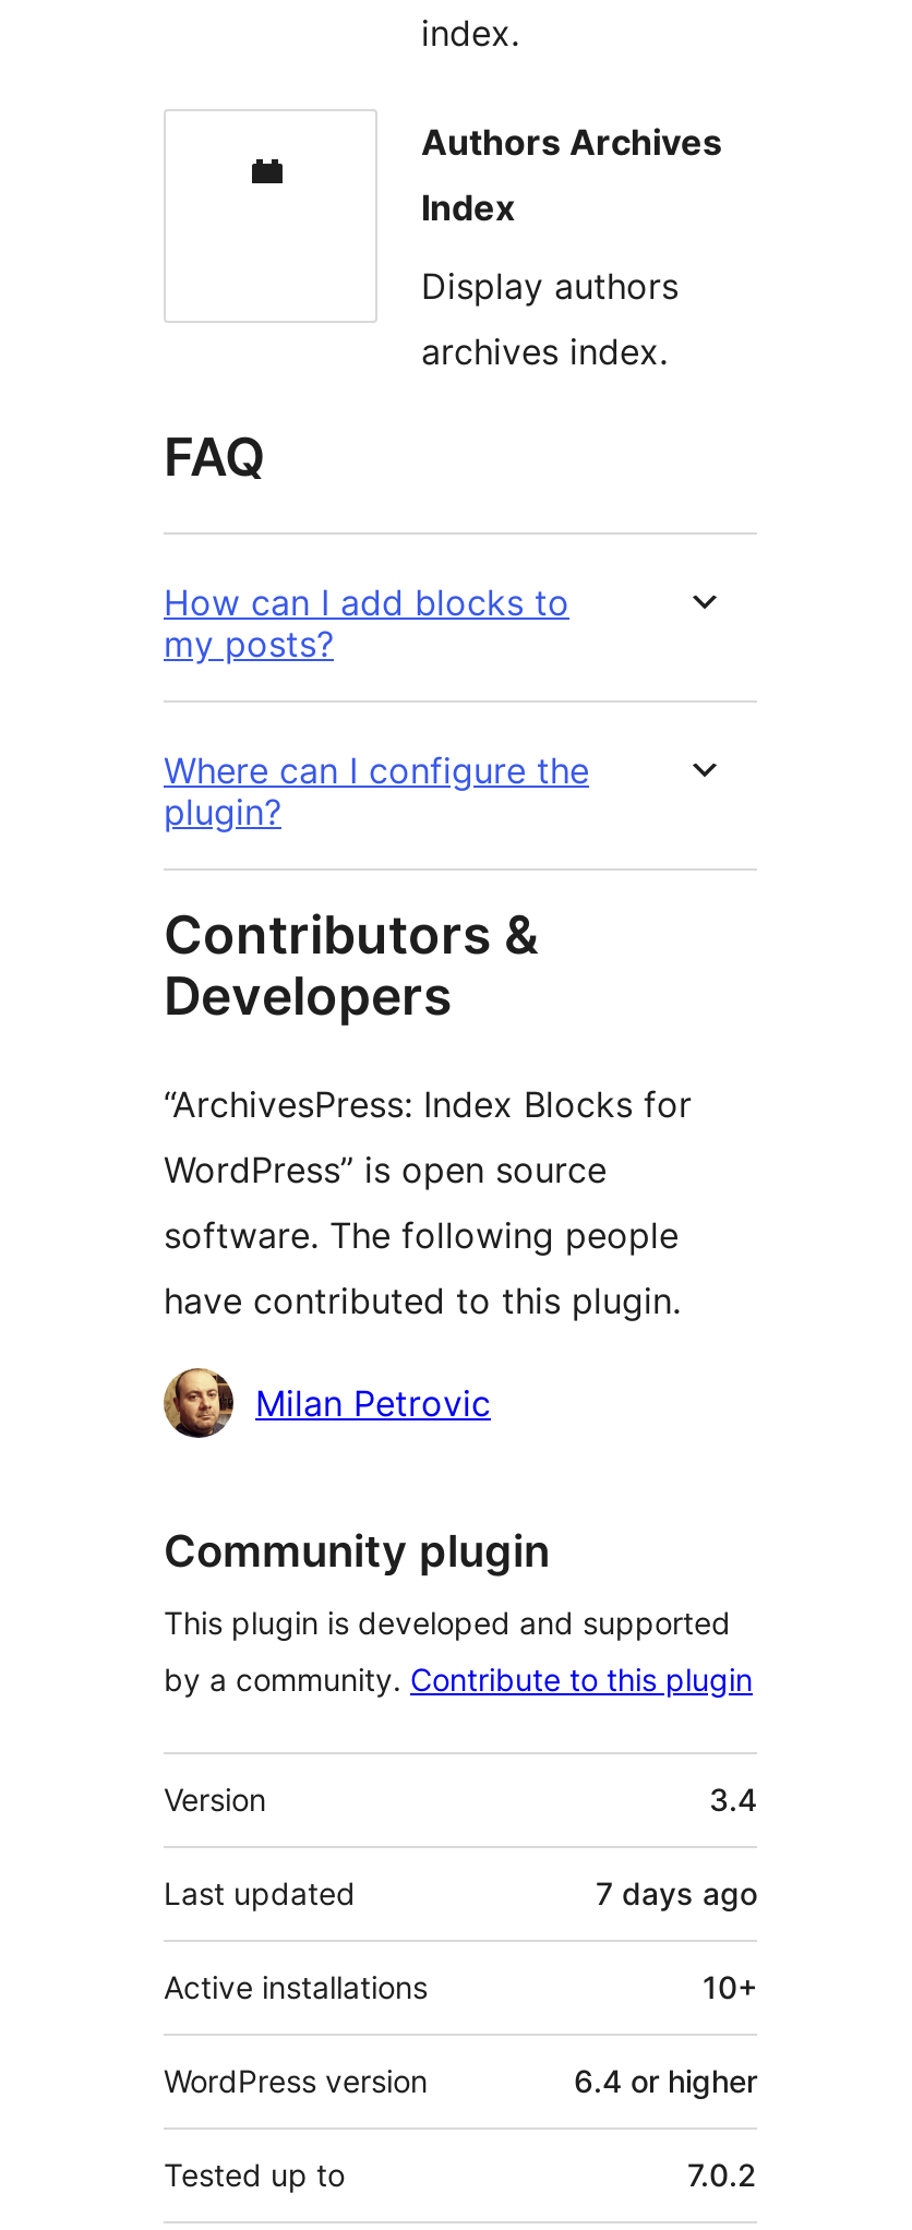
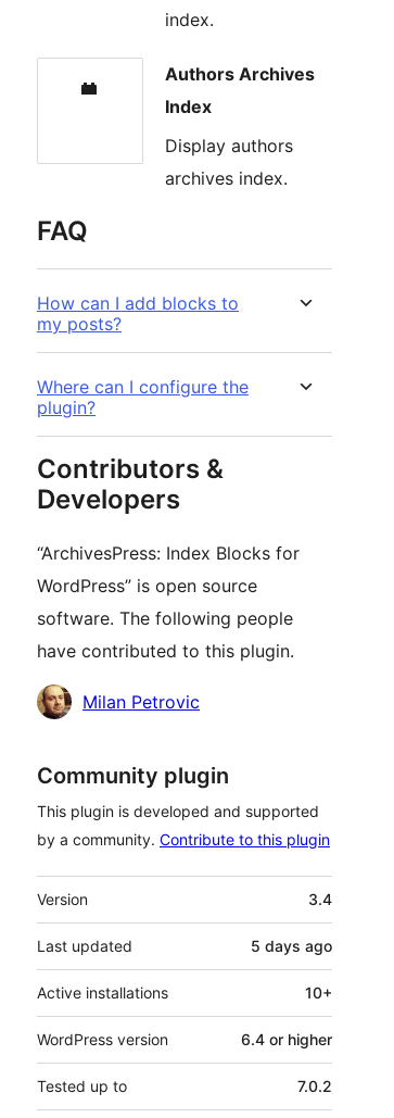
[596,1874,757,1911] 7 days ago -> [251,937,332,955] 5 days ago

